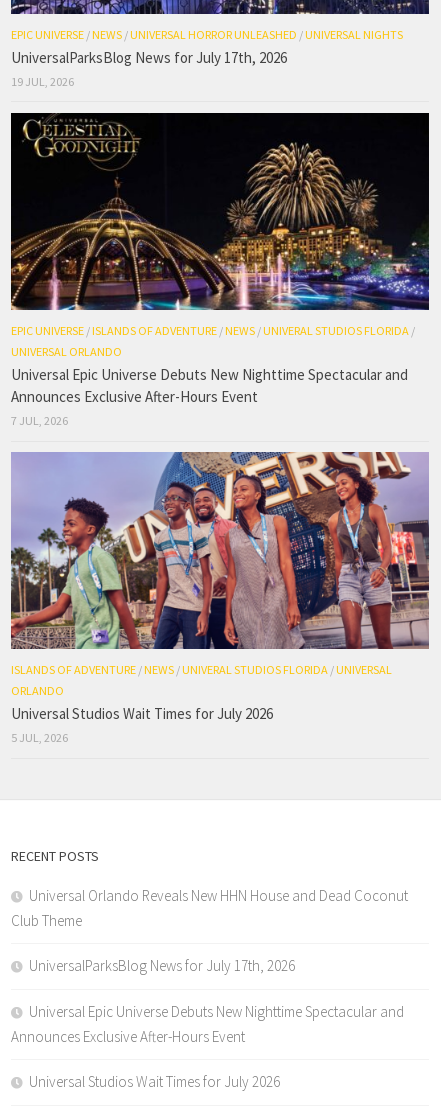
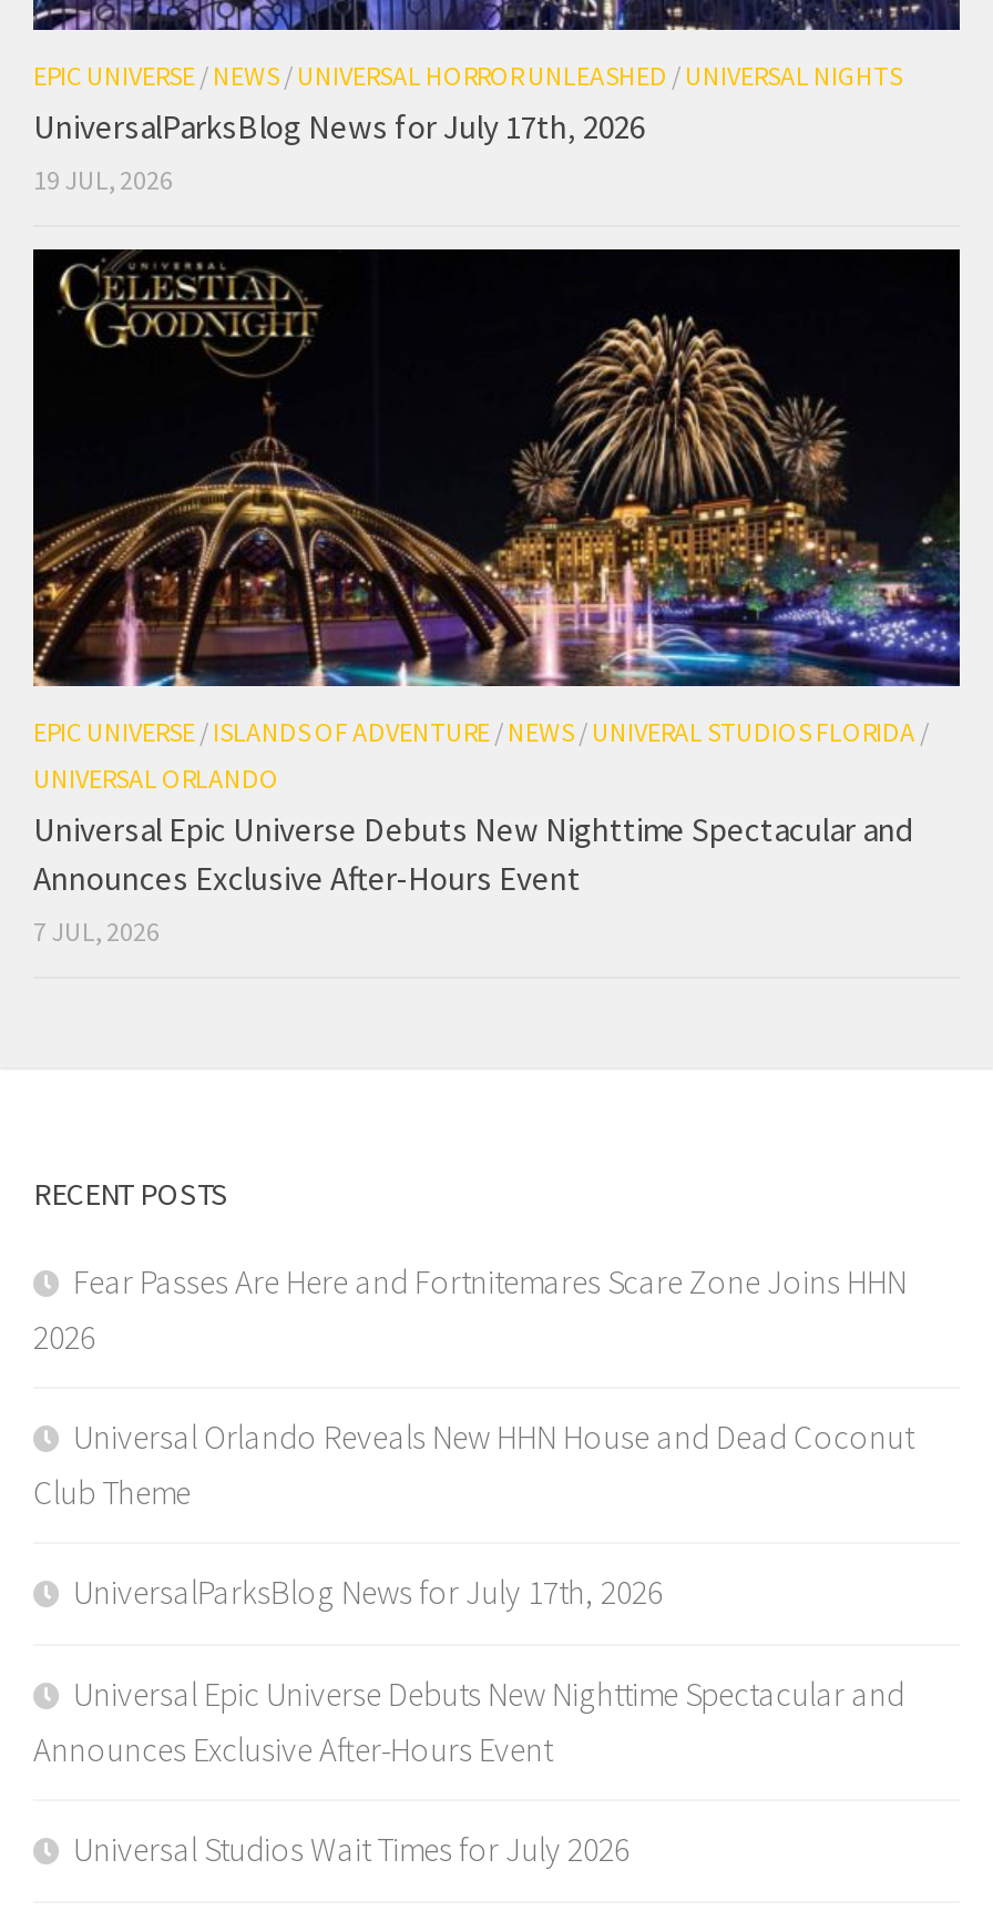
[10,451,430,745] [image] | ISLANDS OF ADVENTURE / NEWS / UNIVERAL STUDIOS FLORIDA / UNIVERSAL | ORLANDO | Universal Studios Wait Times for July 2026 | 5 JUL, 2026 -> none
moved [11,847,99,865] -> [33,1175,228,1215]: RECENT POSTS
none -> [33,1261,907,1359] Fear Passes Are Here and Fortnitemares Scare Zone Joins HHN | 2026

